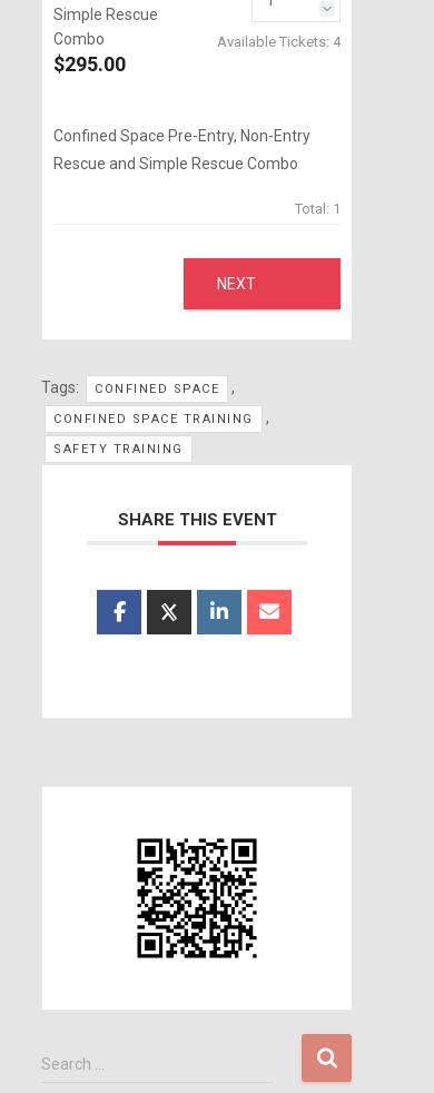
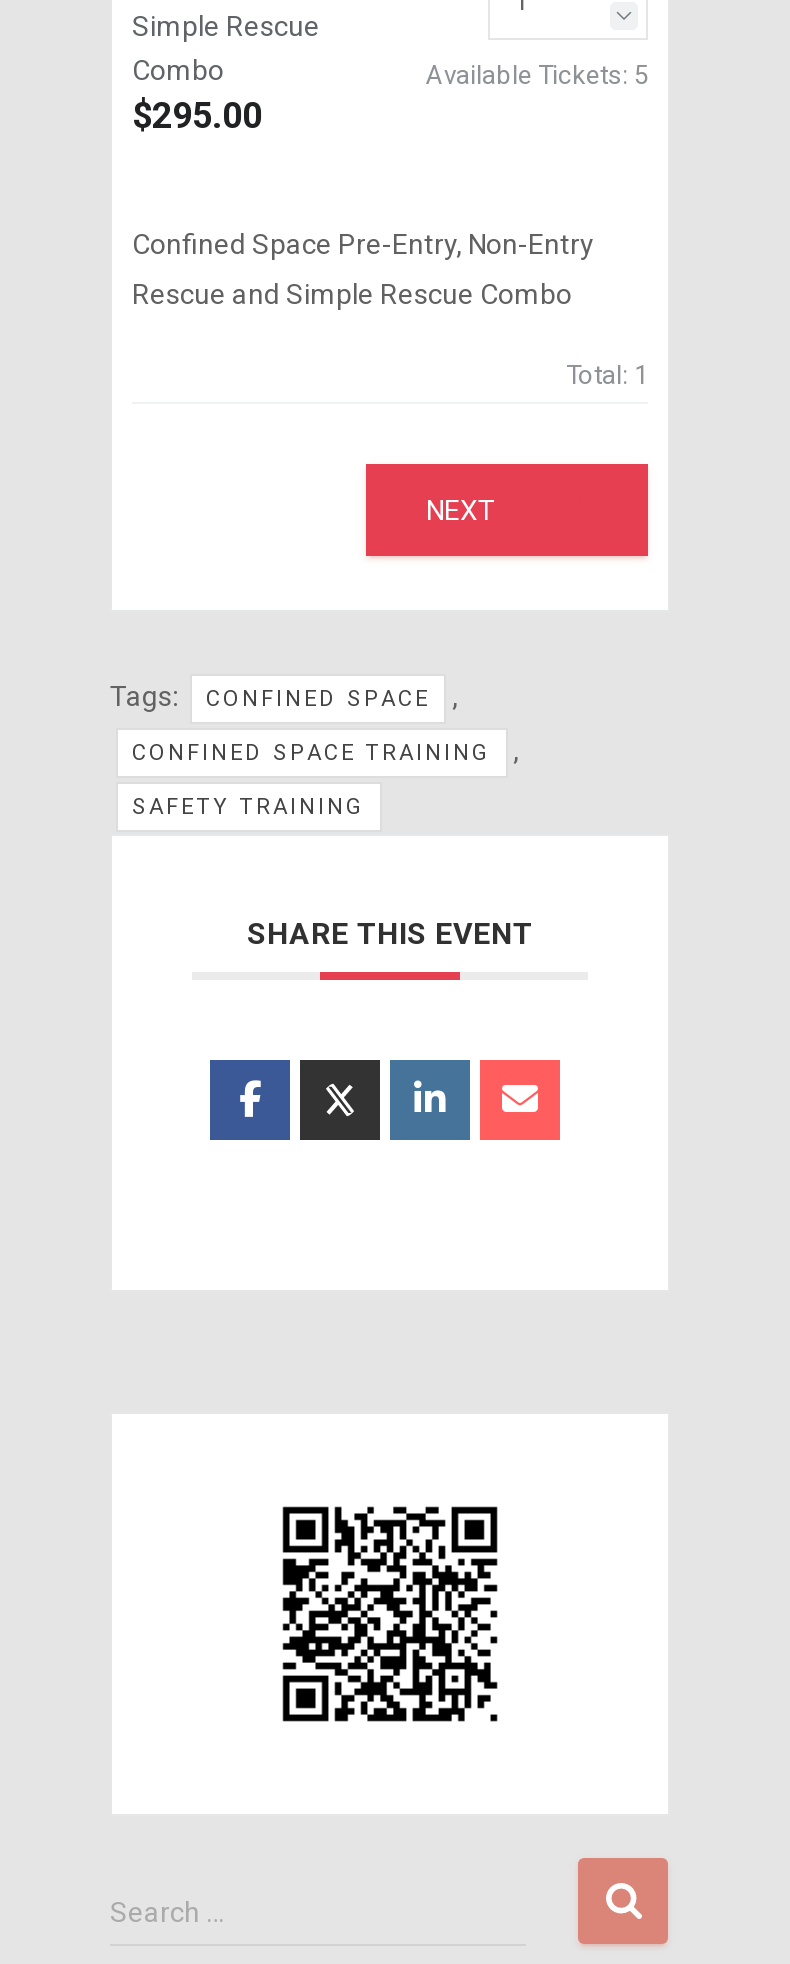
[217,33,341,50] Available Tickets: 4 -> [426,60,648,90] Available Tickets: 5

